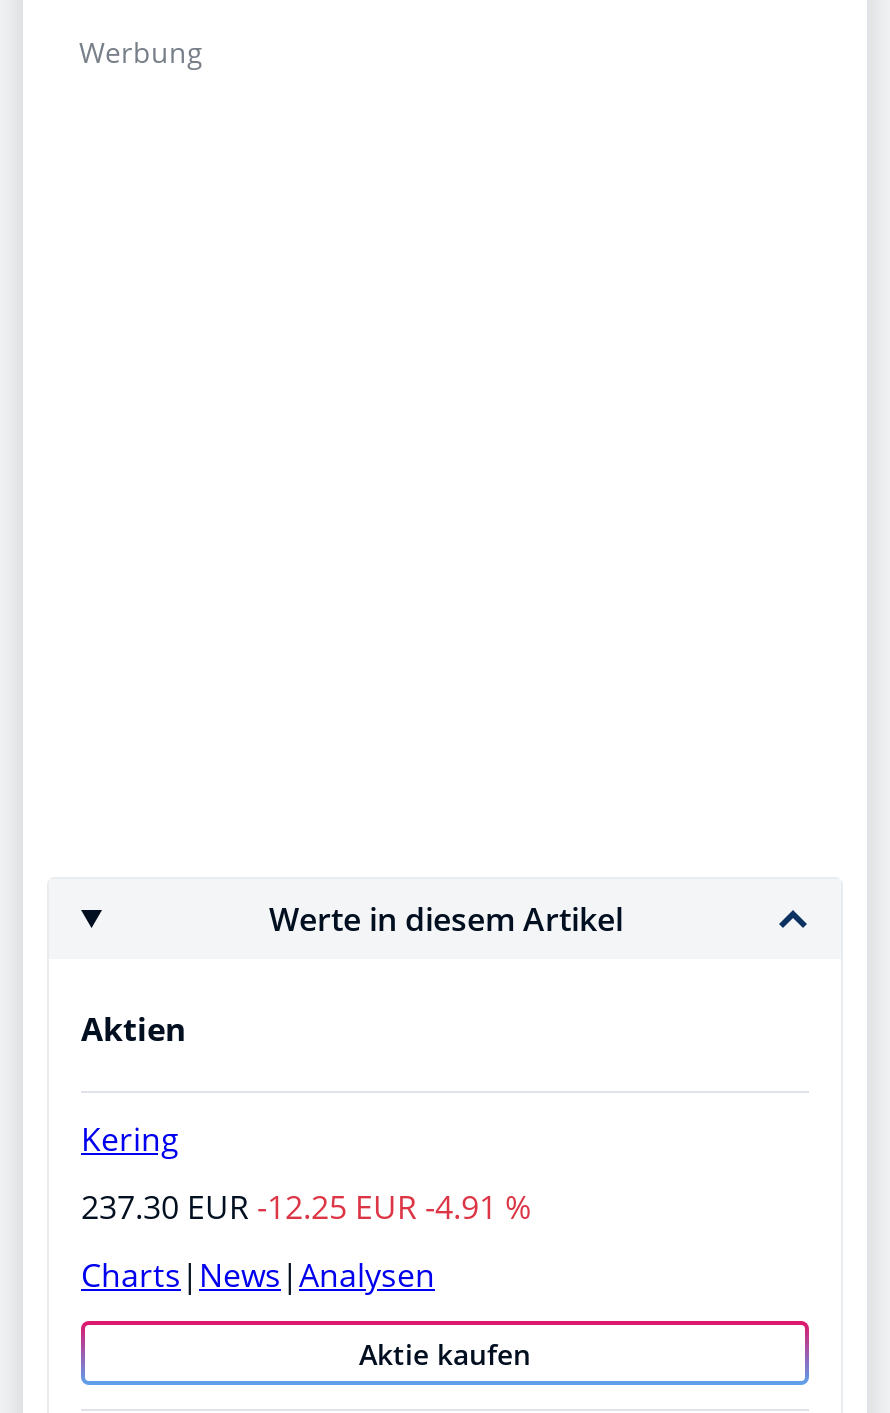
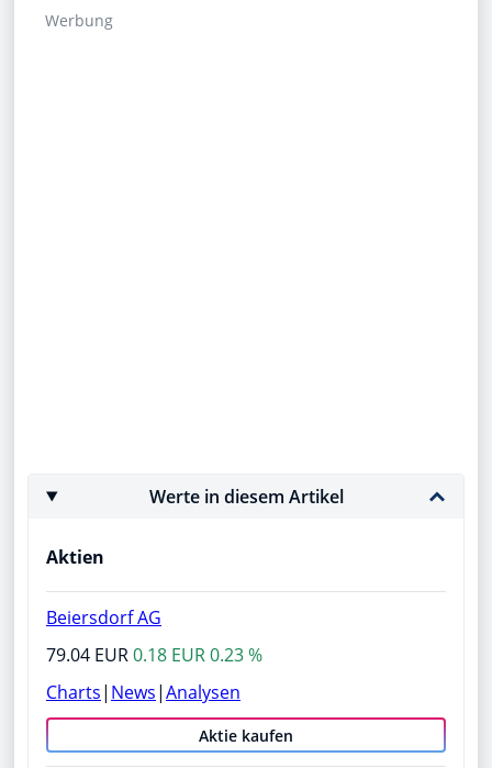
[81,1117,179,1161] Kering -> [46,605,161,630] Beiersdorf AG
[81,1185,531,1229] 237.30 EUR -12.25 EUR -4.91 % -> [46,643,262,667] 79.04 EUR 0.18 EUR 0.23 %

